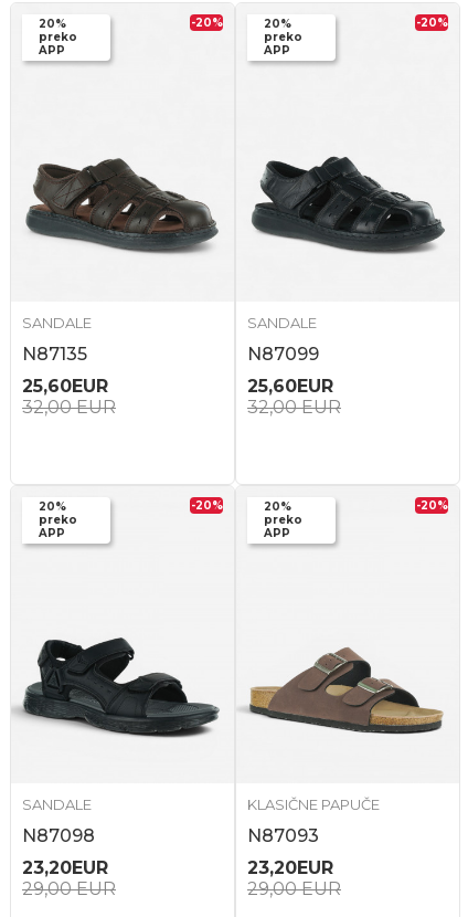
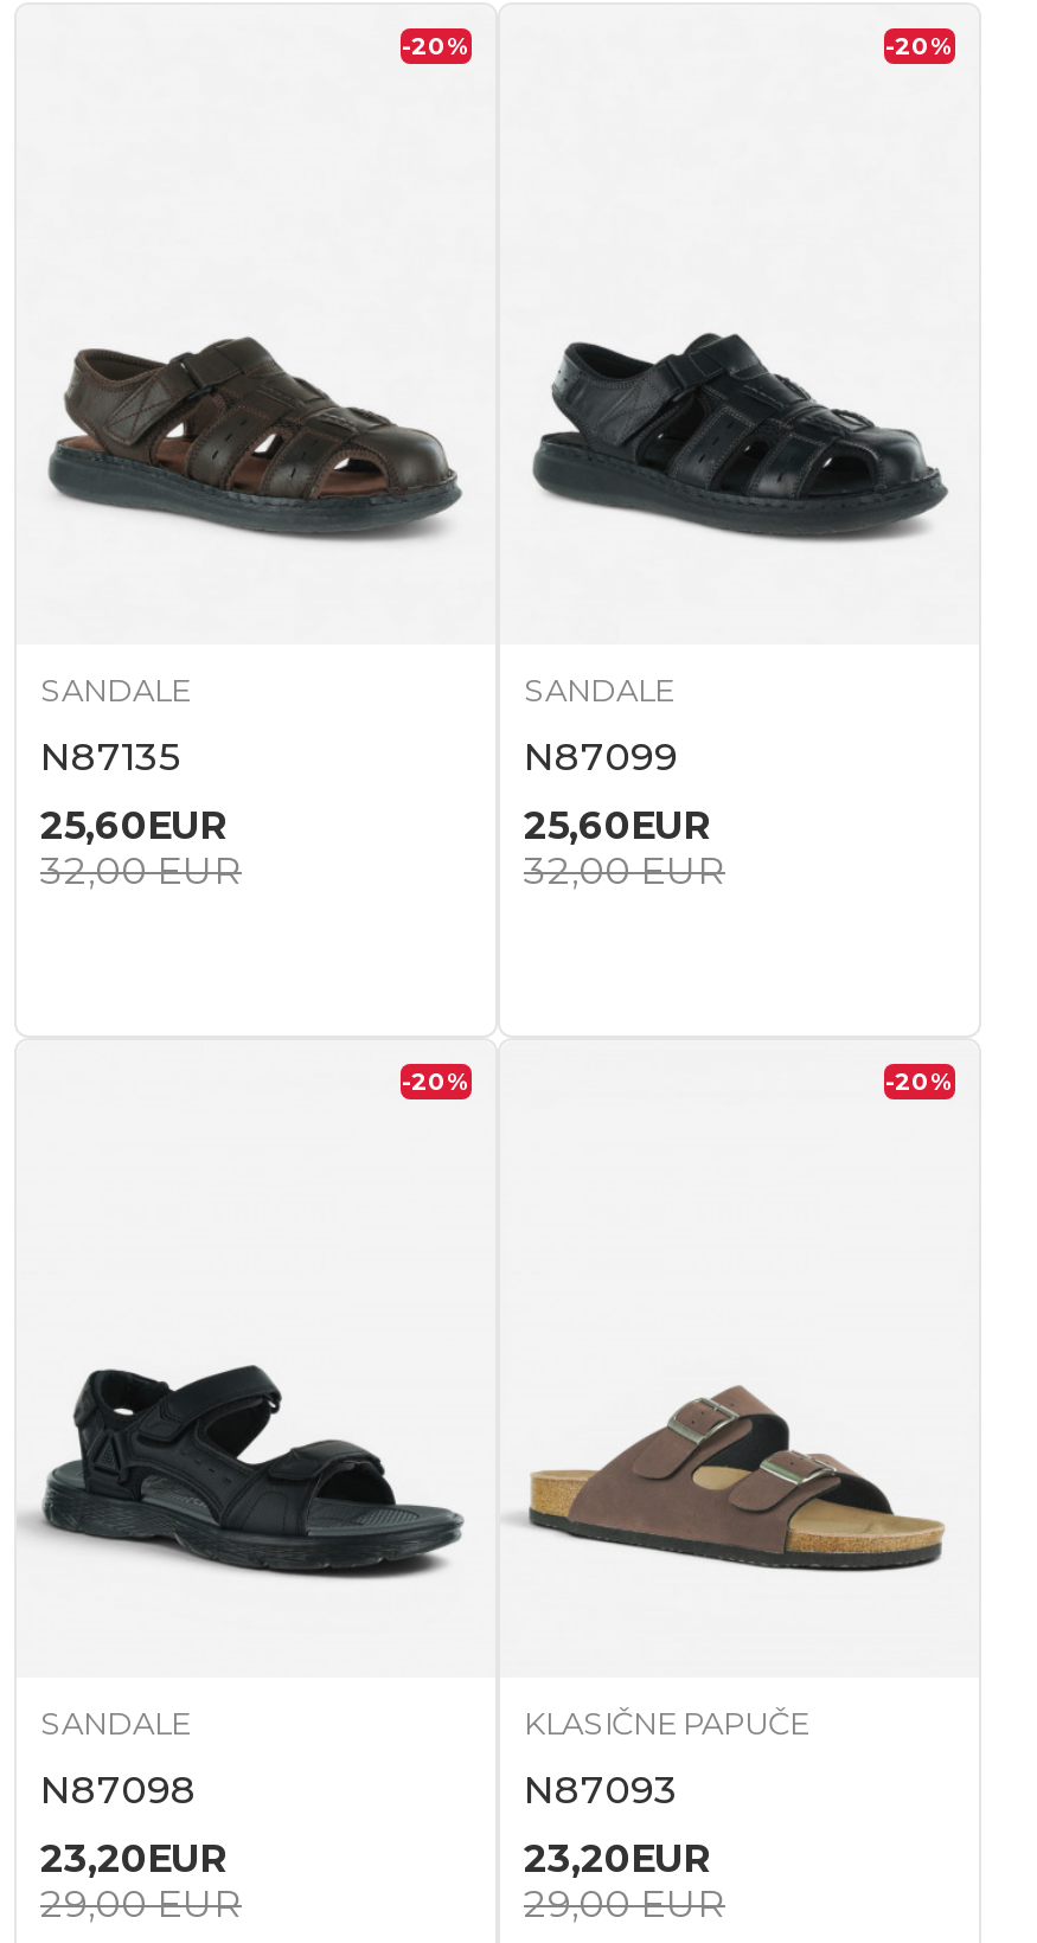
[39,17,77,57] 20% | preko | APP -> none
[264,17,302,57] 20% | preko | APP -> none
[39,499,77,540] 20% | preko | APP -> none
[264,499,302,540] 20% | preko | APP -> none

